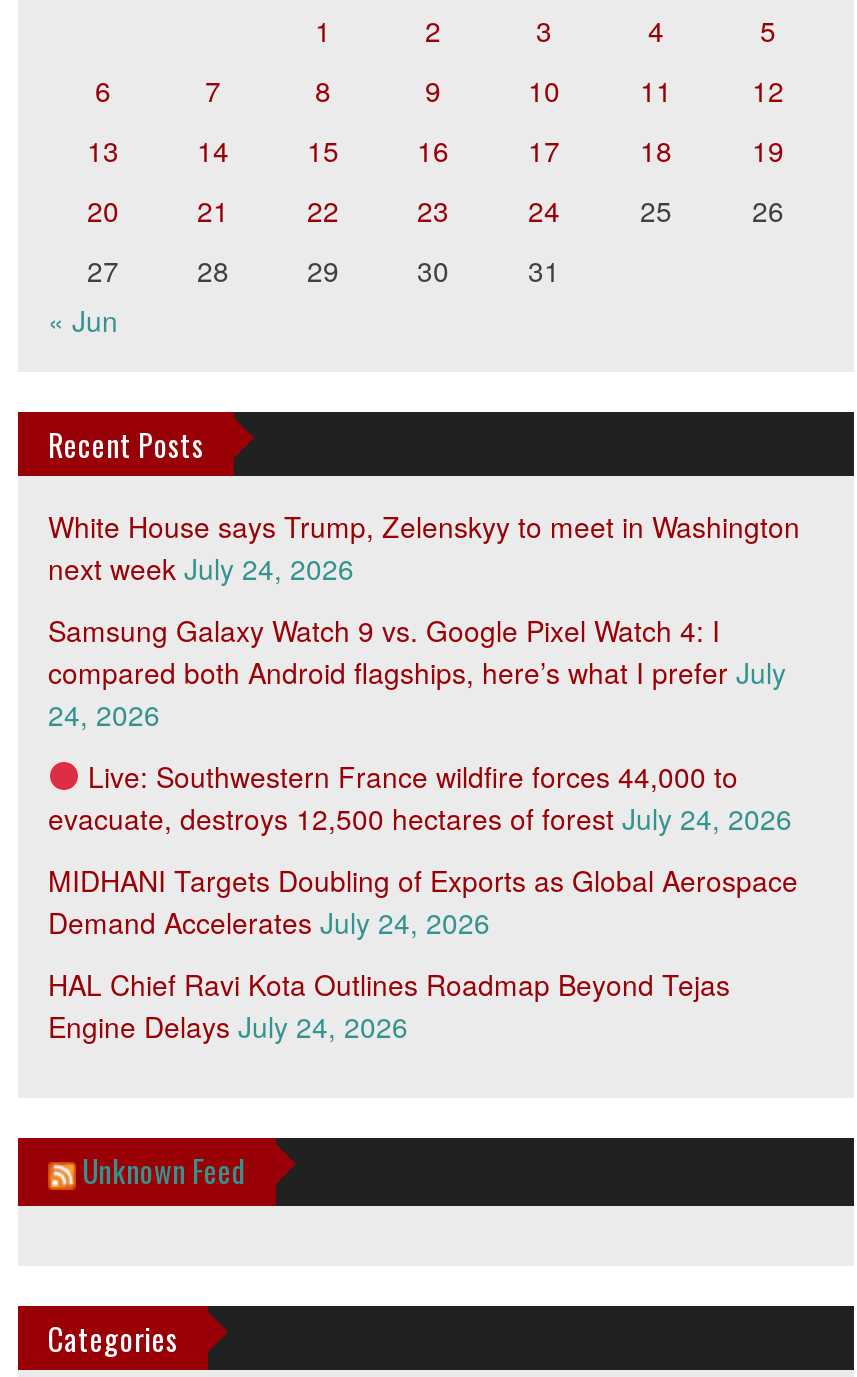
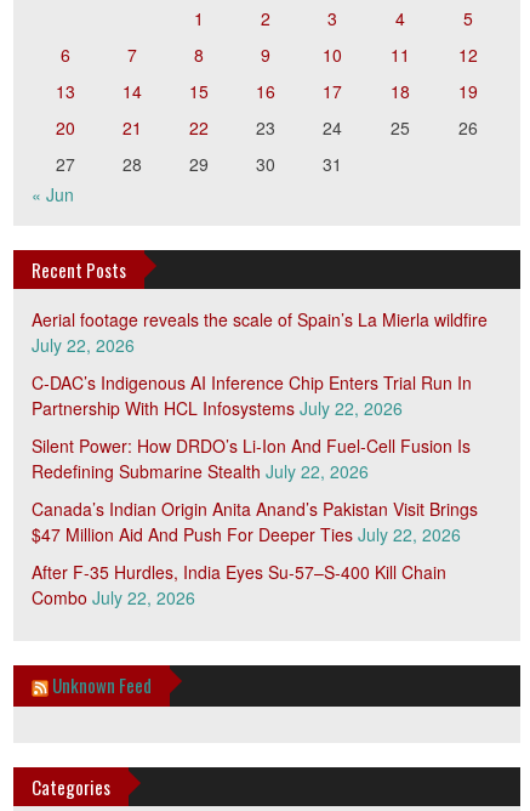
[48,506,800,588] White House says Trump, Zelenskyy to meet in Washington | next week July 24, 2026 -> [32,307,488,357] Aerial footage reveals the scale of Spain’s La Mierla wildfire | July 22, 2026
[48,610,786,734] Samsung Galaxy Watch 9 vs. Google Pixel Watch 4: I | compared both Android flagships, here’s what I prefer July | 24, 2026 -> [32,370,472,420] C‑DAC’s Indigenous AI Inference Chip Enters Trial Run In | Partnership With HCL Infosystems July 22, 2026
[48,756,792,838] Live: Southwestern France wildfire forces 44,000 to | evacuate, destroys 12,500 hectares of forest July 24, 2026 -> [32,433,471,483] Silent Power: How DRDO’s Li‑Ion And Fuel‑Cell Fusion Is | Redefining Submarine Stealth July 22, 2026
[48,860,798,942] MIDHANI Targets Doubling of Exports as Global Aerospace | Demand Accelerates July 24, 2026 -> [32,497,478,546] Canada’s Indian Origin Anita Anand’s Pakistan Visit Brings | $47 Million Aid And Push For Deeper Ties July 22, 2026
[48,964,730,1046] HAL Chief Ravi Kota Outlines Roadmap Beyond Tejas | Engine Delays July 24, 2026 -> [32,560,446,609] After F-35 Hurdles, India Eyes Su‑57–S‑400 Kill Chain | Combo July 22, 2026

